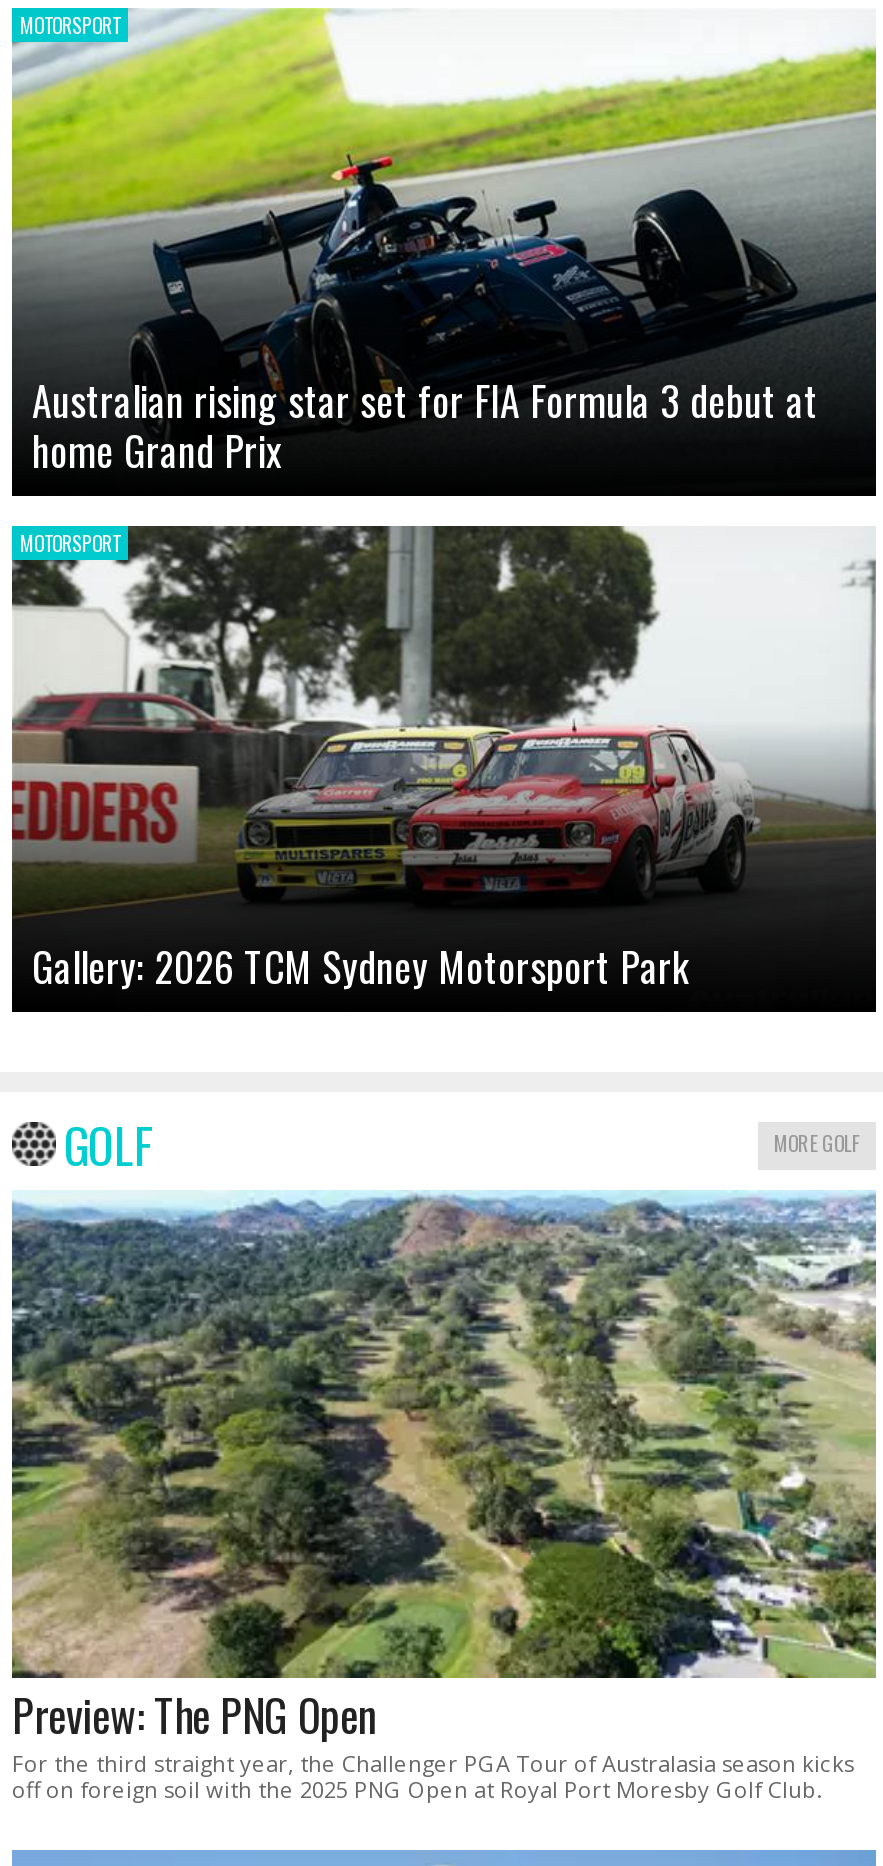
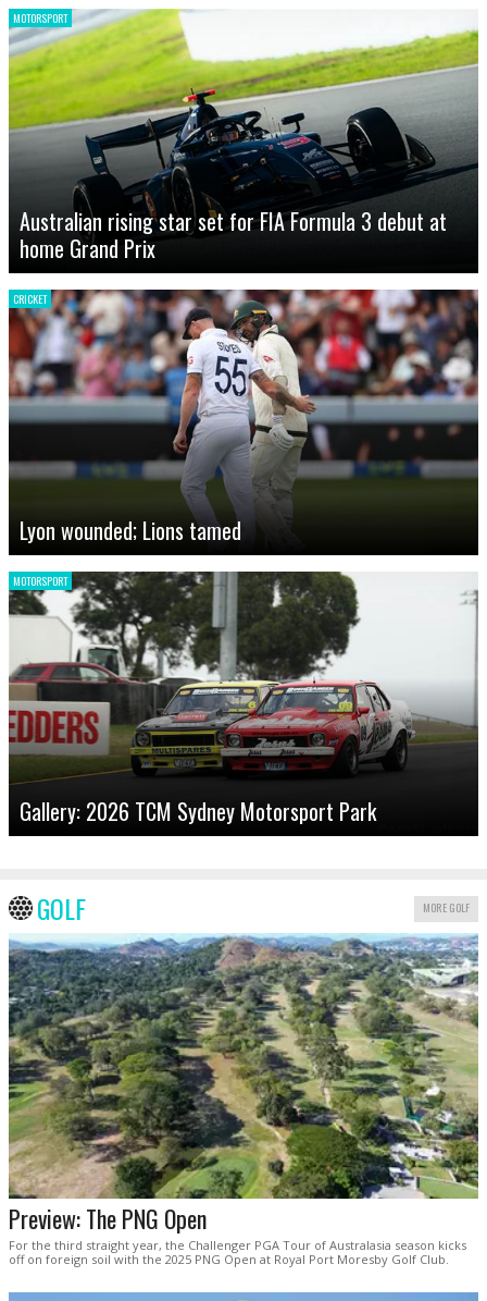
none -> [8,289,479,505] [image] | CRICKET
none -> [20,513,241,546] Lyon wounded; Lions tamed

